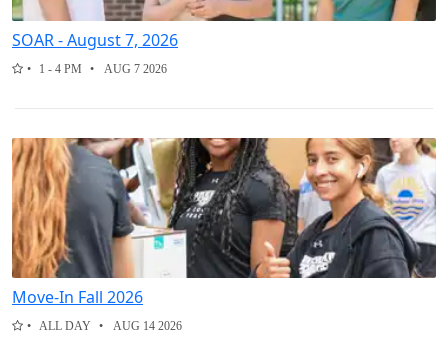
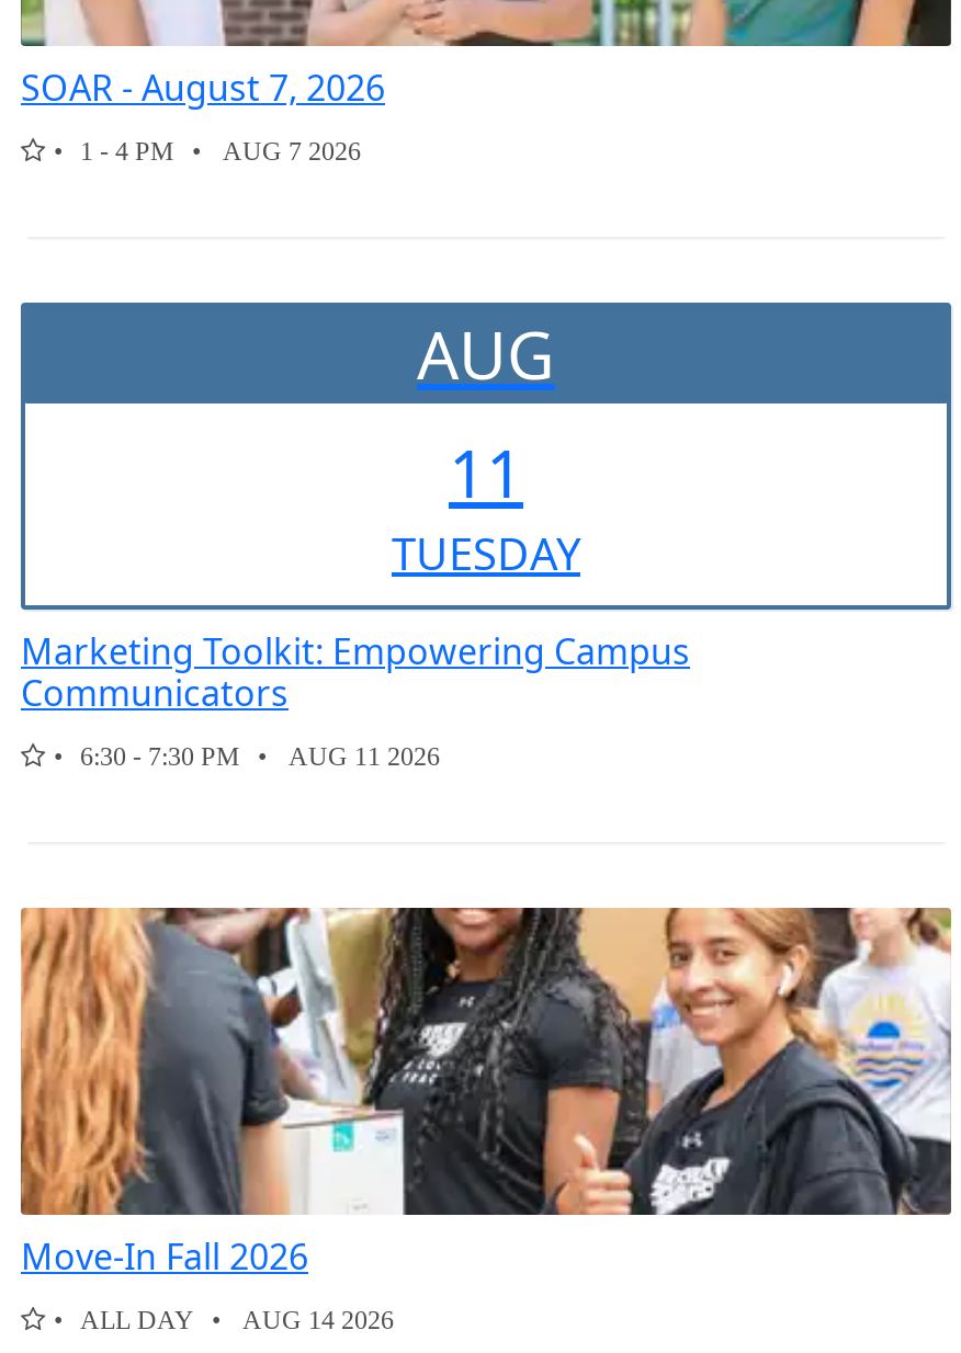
none -> [21,310,690,773] AUG | 11 | TUESDAY | Marketing Toolkit: Empowering Campus | Communicators | 6:30 - 7:30 PM | AUG 11 2026

